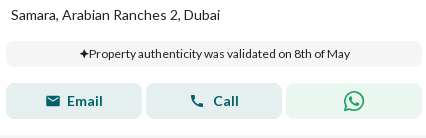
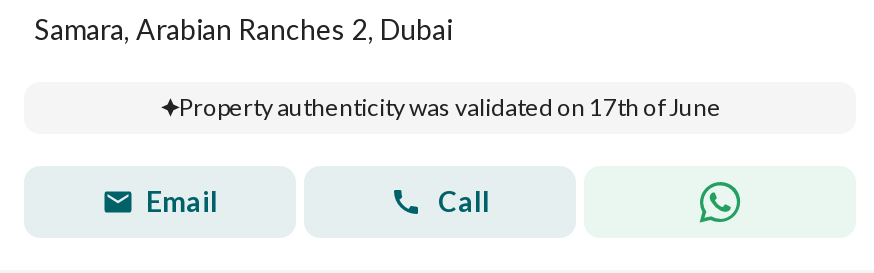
[88,46,349,61] Property authenticity was validated on 8th of May -> [179,92,721,122] Property authenticity was validated on 17th of June

